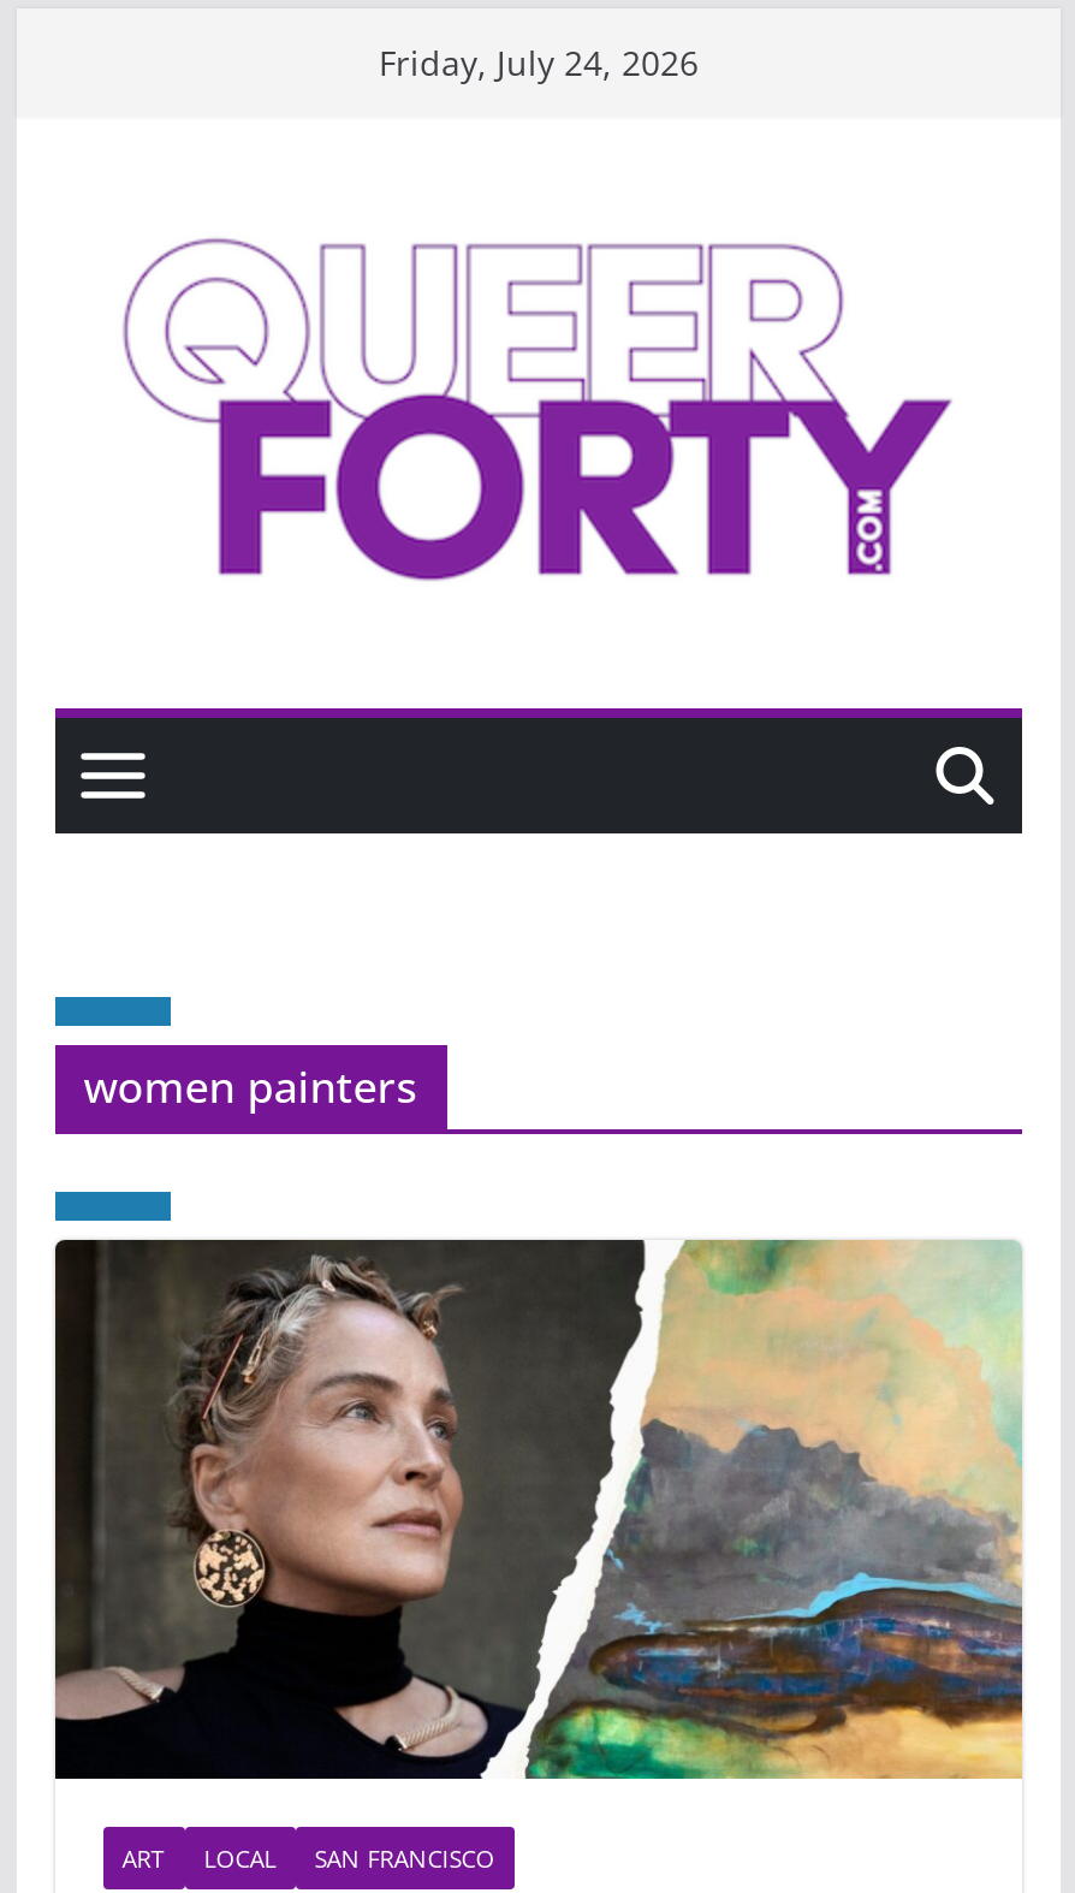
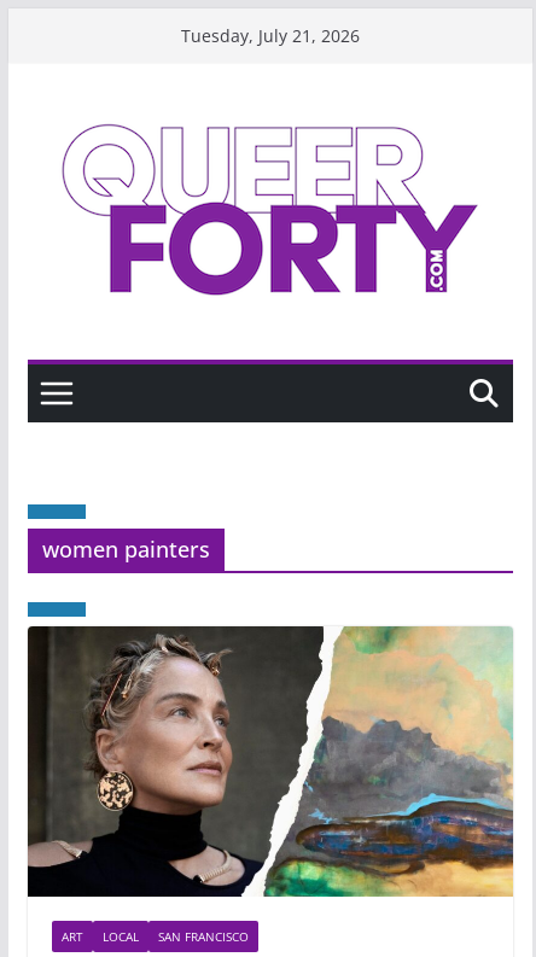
[379,40,699,85] Friday, July 24, 2026 -> [181,24,360,47] Tuesday, July 21, 2026

